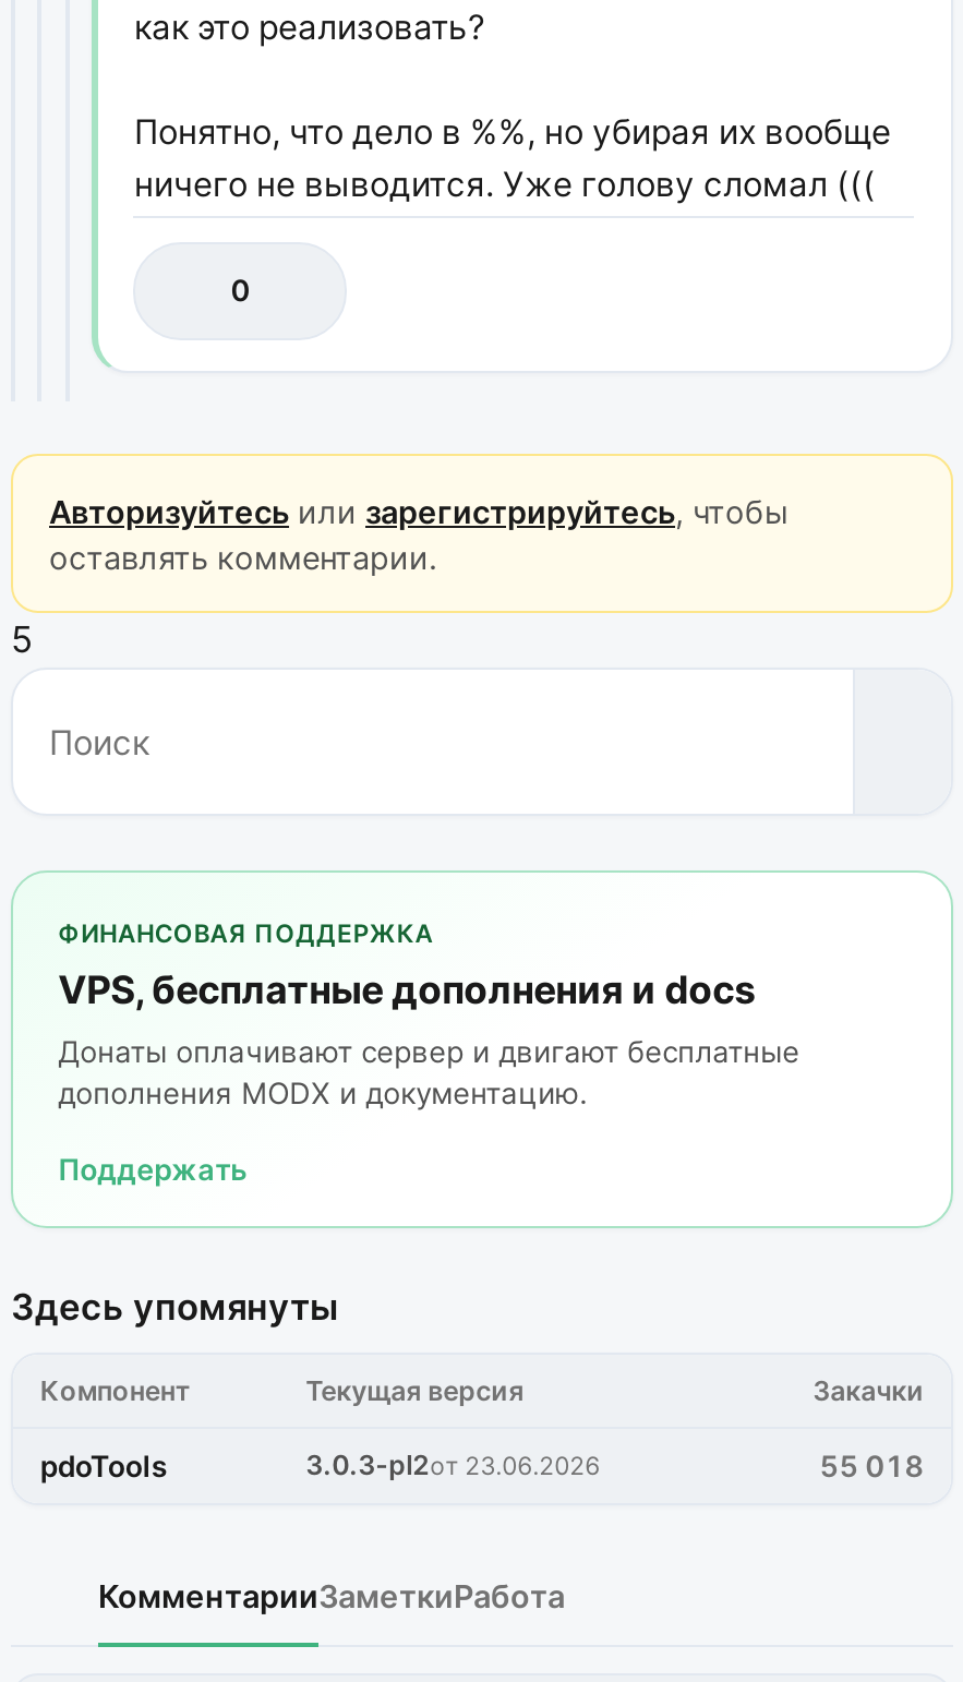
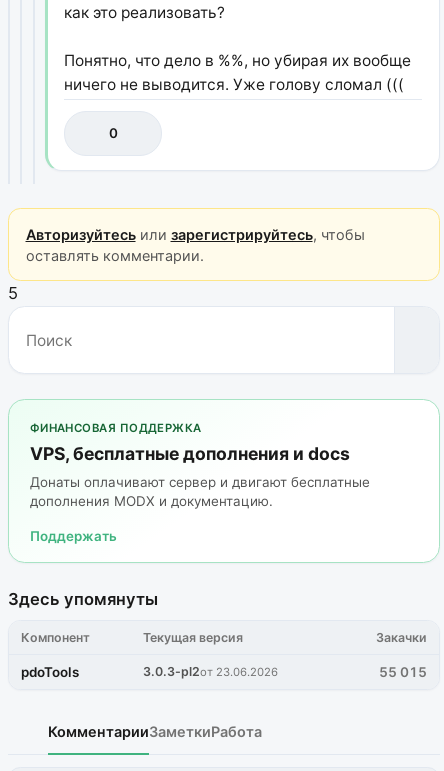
[819,1449,924,1484] 55 018 -> [379,664,427,680] 55 015

